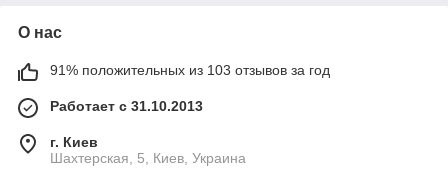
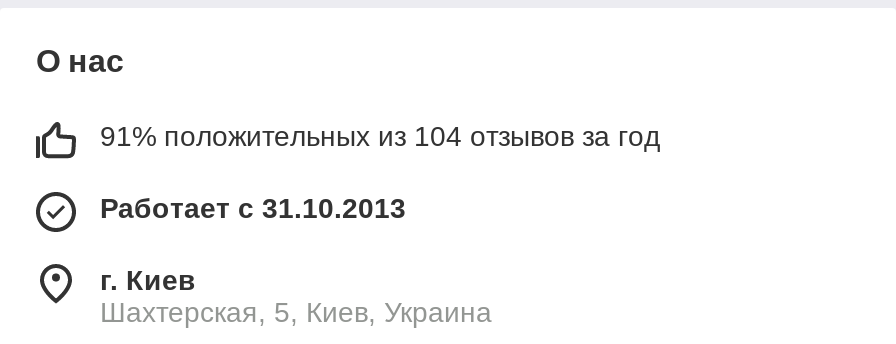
[50,62,330,78] 91% положительных из 103 отзывов за год -> [100,121,660,153] 91% положительных из 104 отзывов за год

